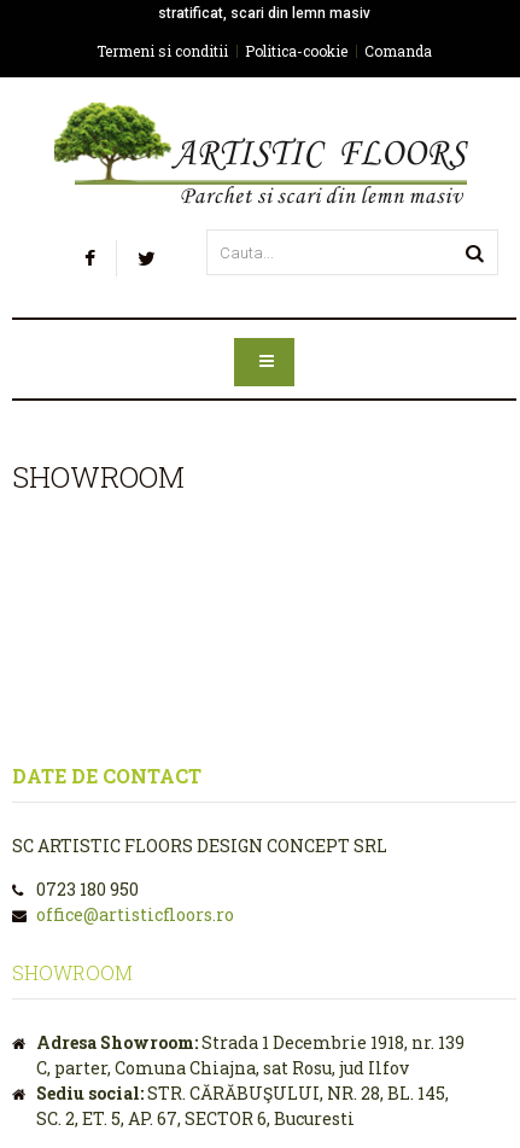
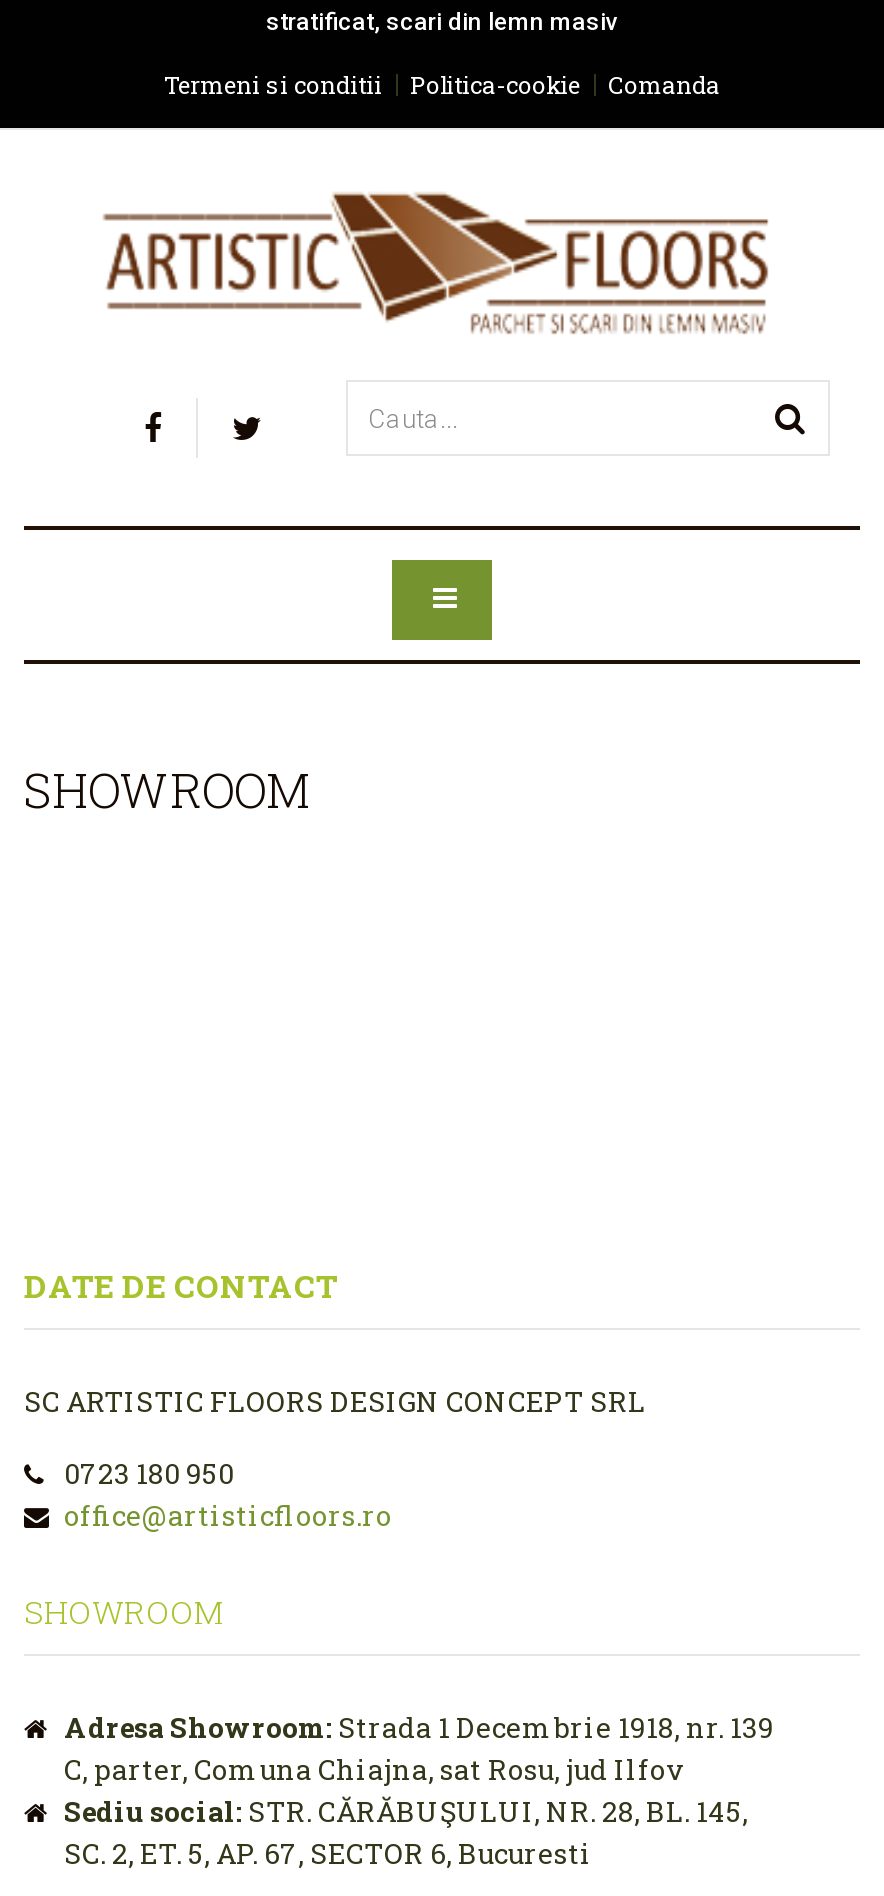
[53,101,469,204] [image] -> [94,170,780,336] [image]

